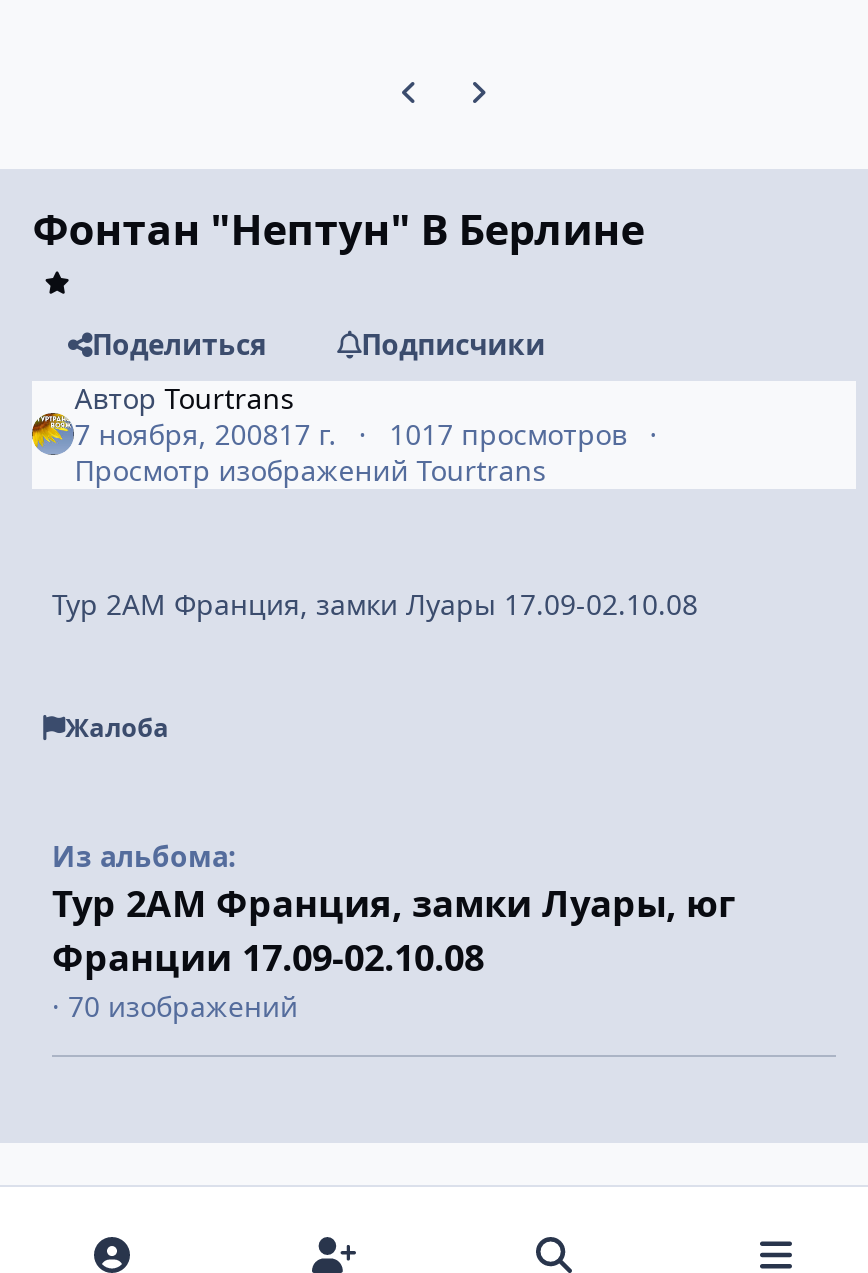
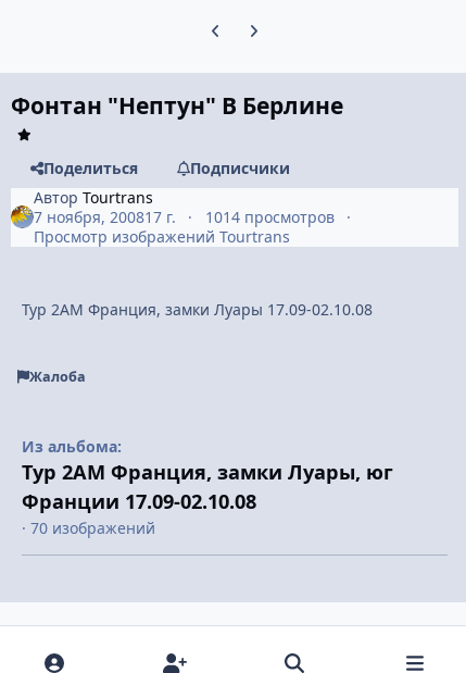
[74,414,627,452] 7 ноября, 200817 г. 1017 просмотров -> [34,206,334,227] 7 ноября, 200817 г. 1014 просмотров

